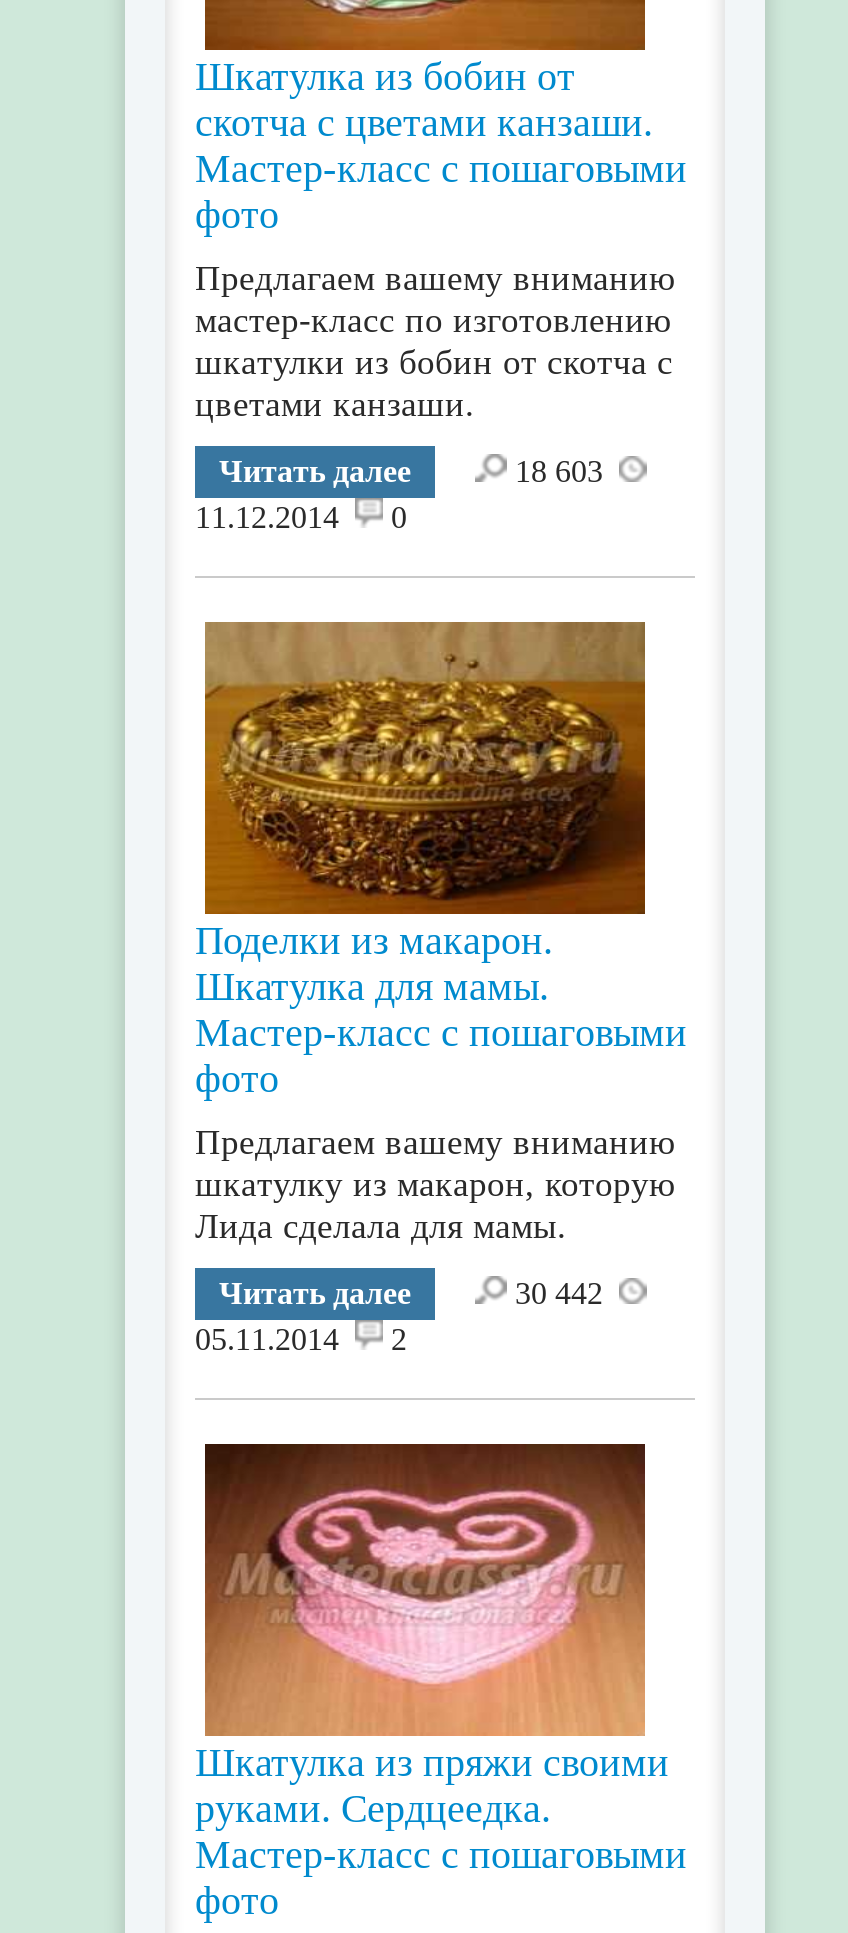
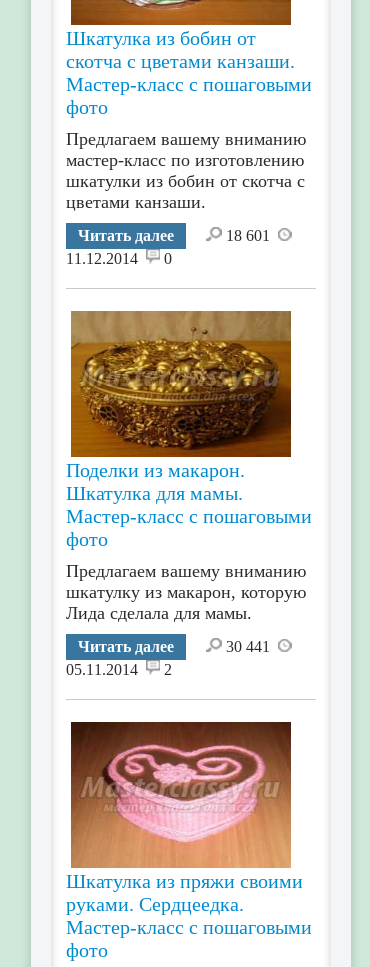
[507,454,619,488] 18 603 -> [222,227,278,244] 18 601
[507,1276,619,1310] 30 442 -> [222,638,278,655] 30 441

